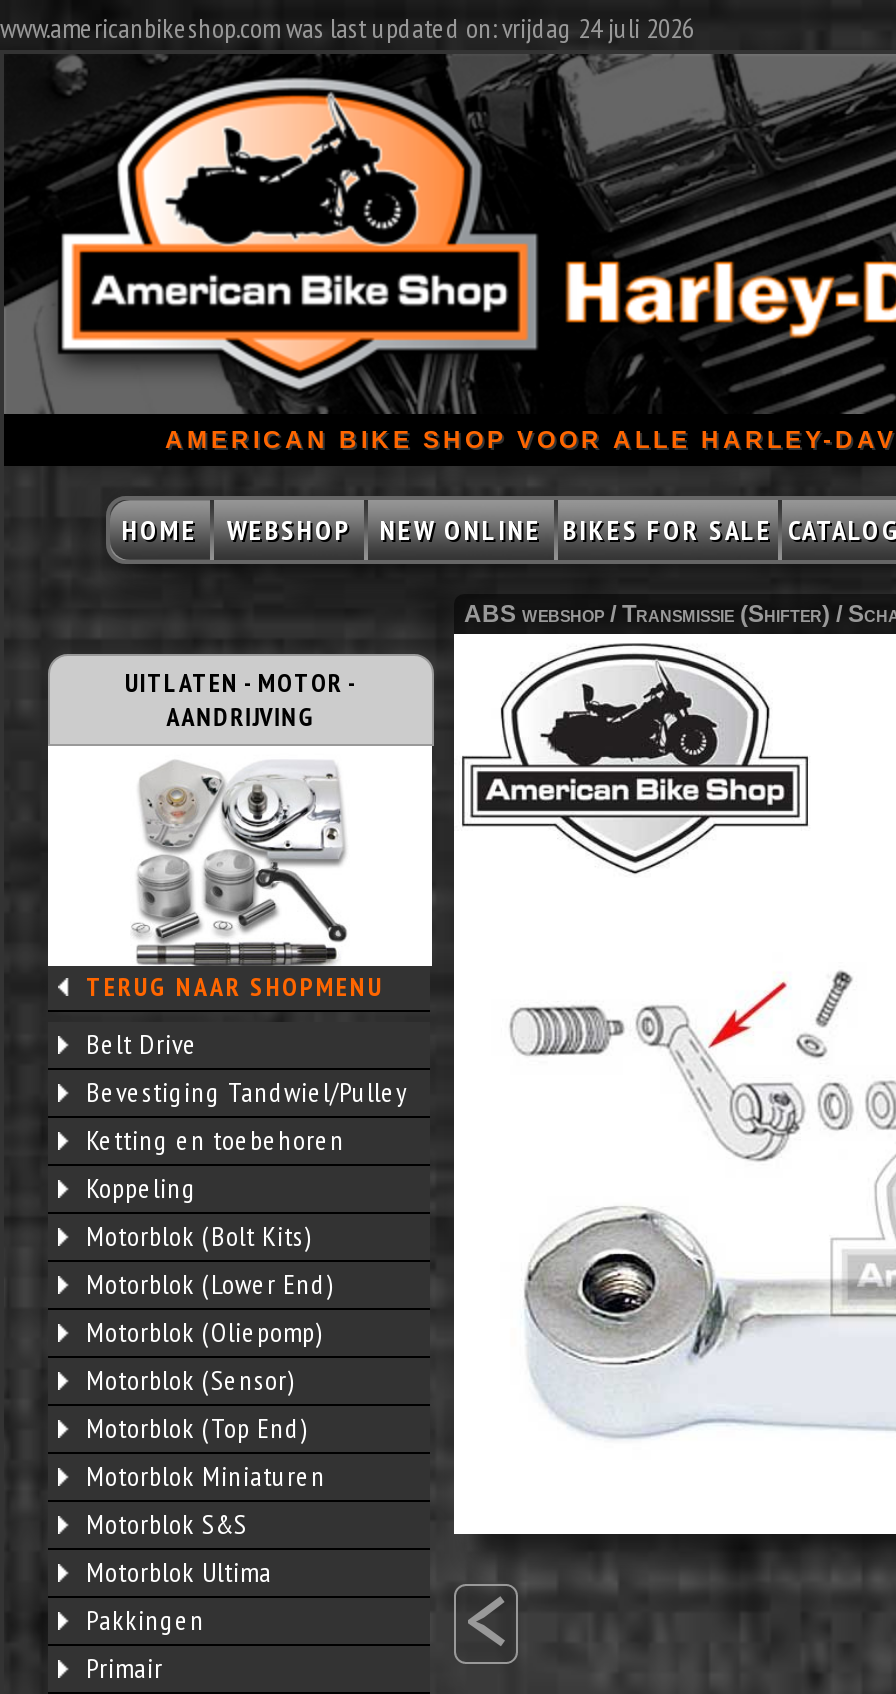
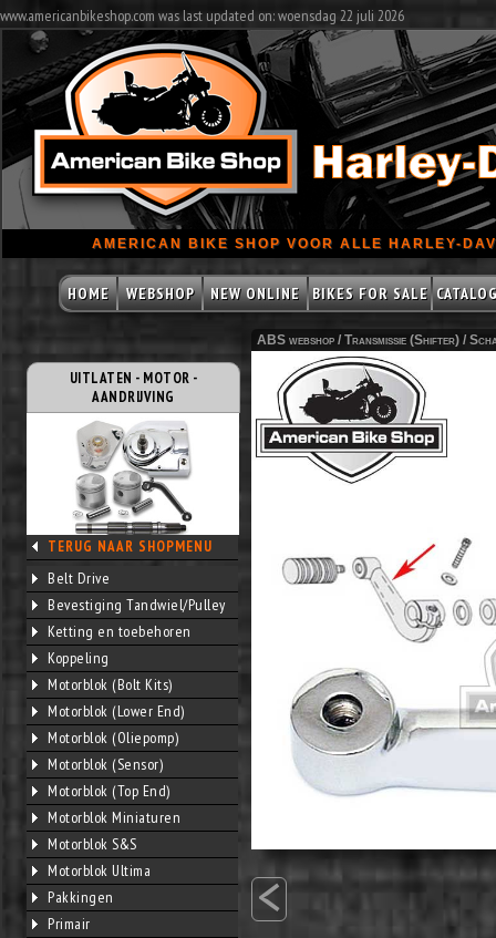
[0,10,694,46] www.americanbikeshop.com was last updated on: vrijdag 24 juli 2026 -> [0,6,404,25] www.americanbikeshop.com was last updated on: woensdag 22 juli 2026

